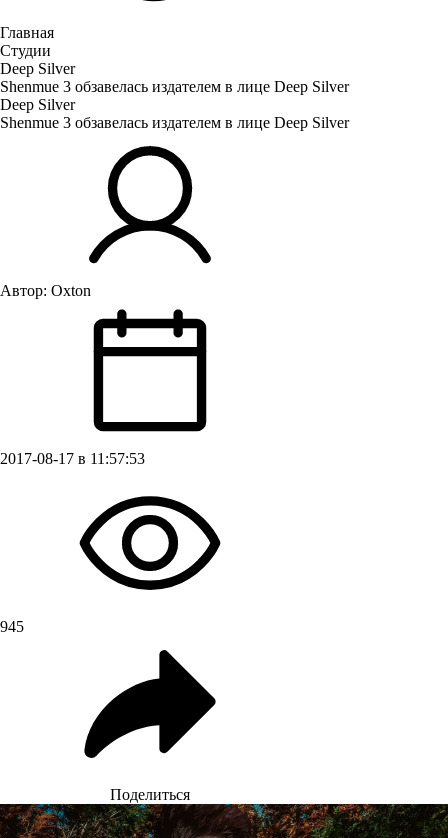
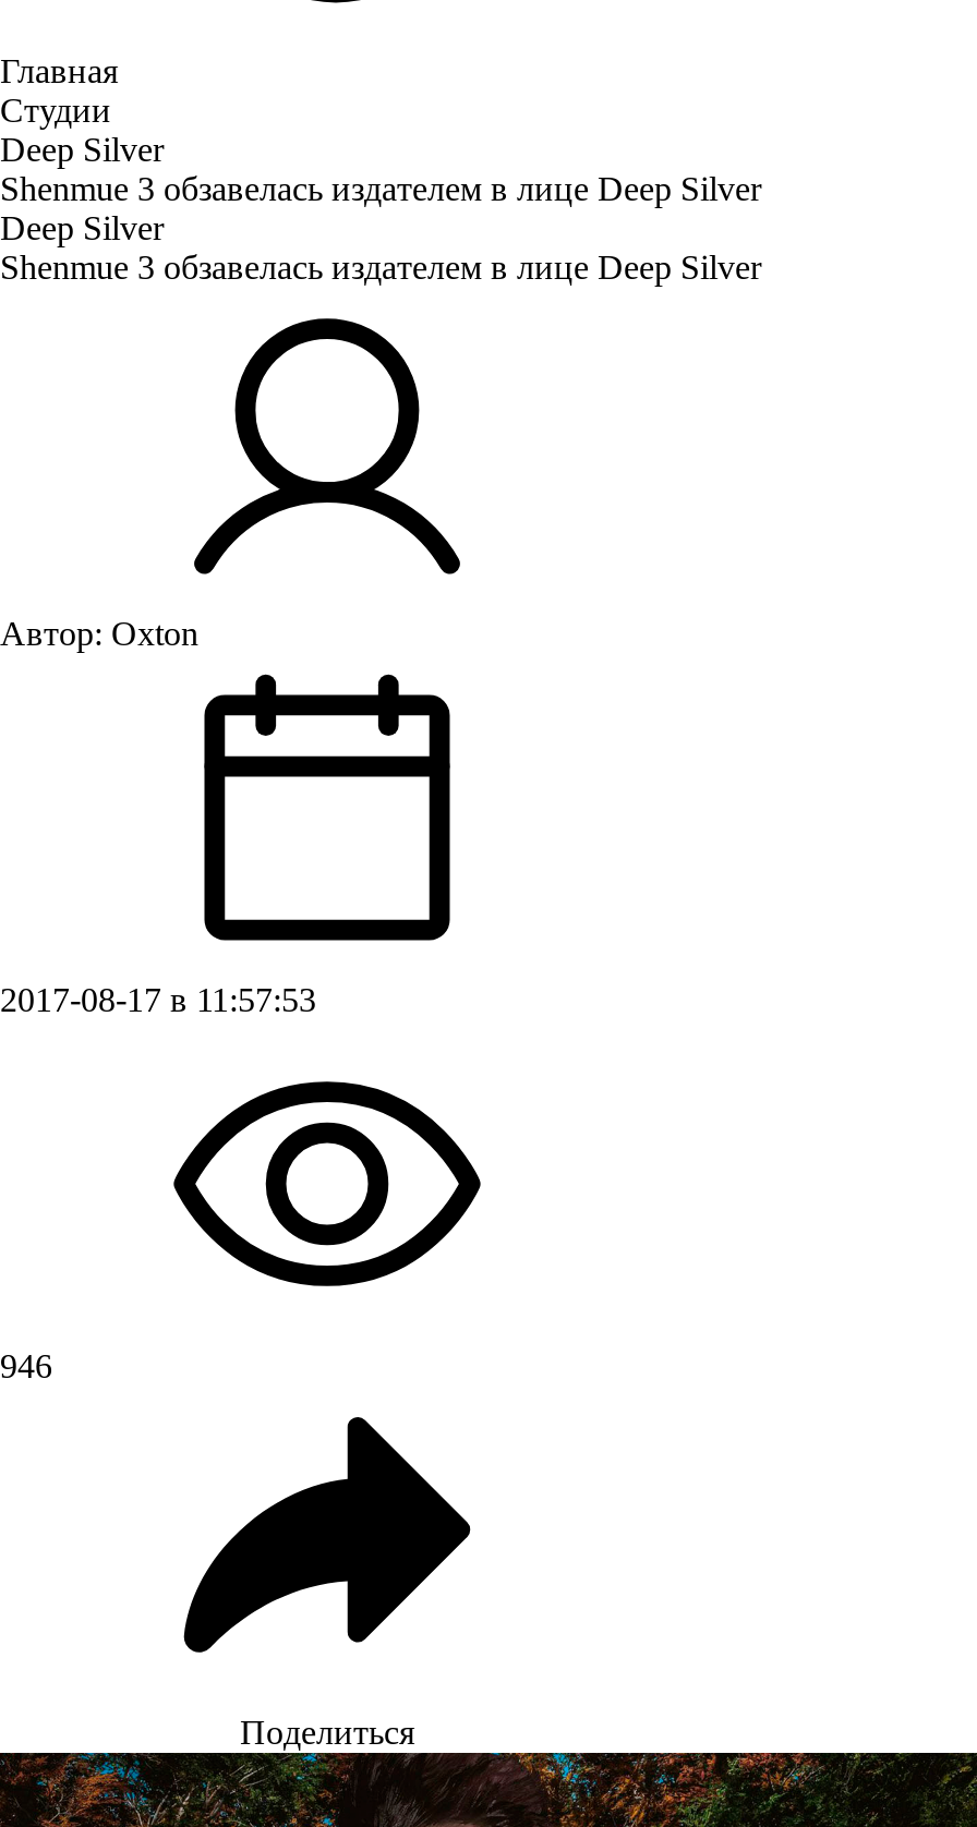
[0,618,24,635] 945 -> [0,1347,52,1384] 946

